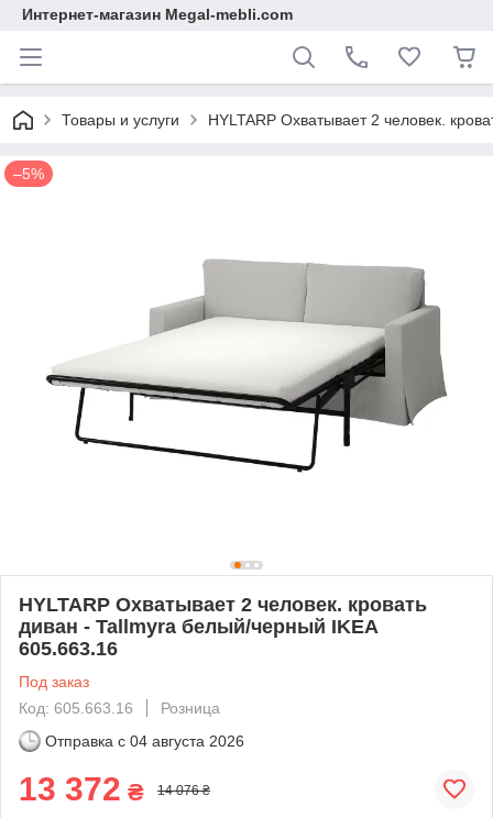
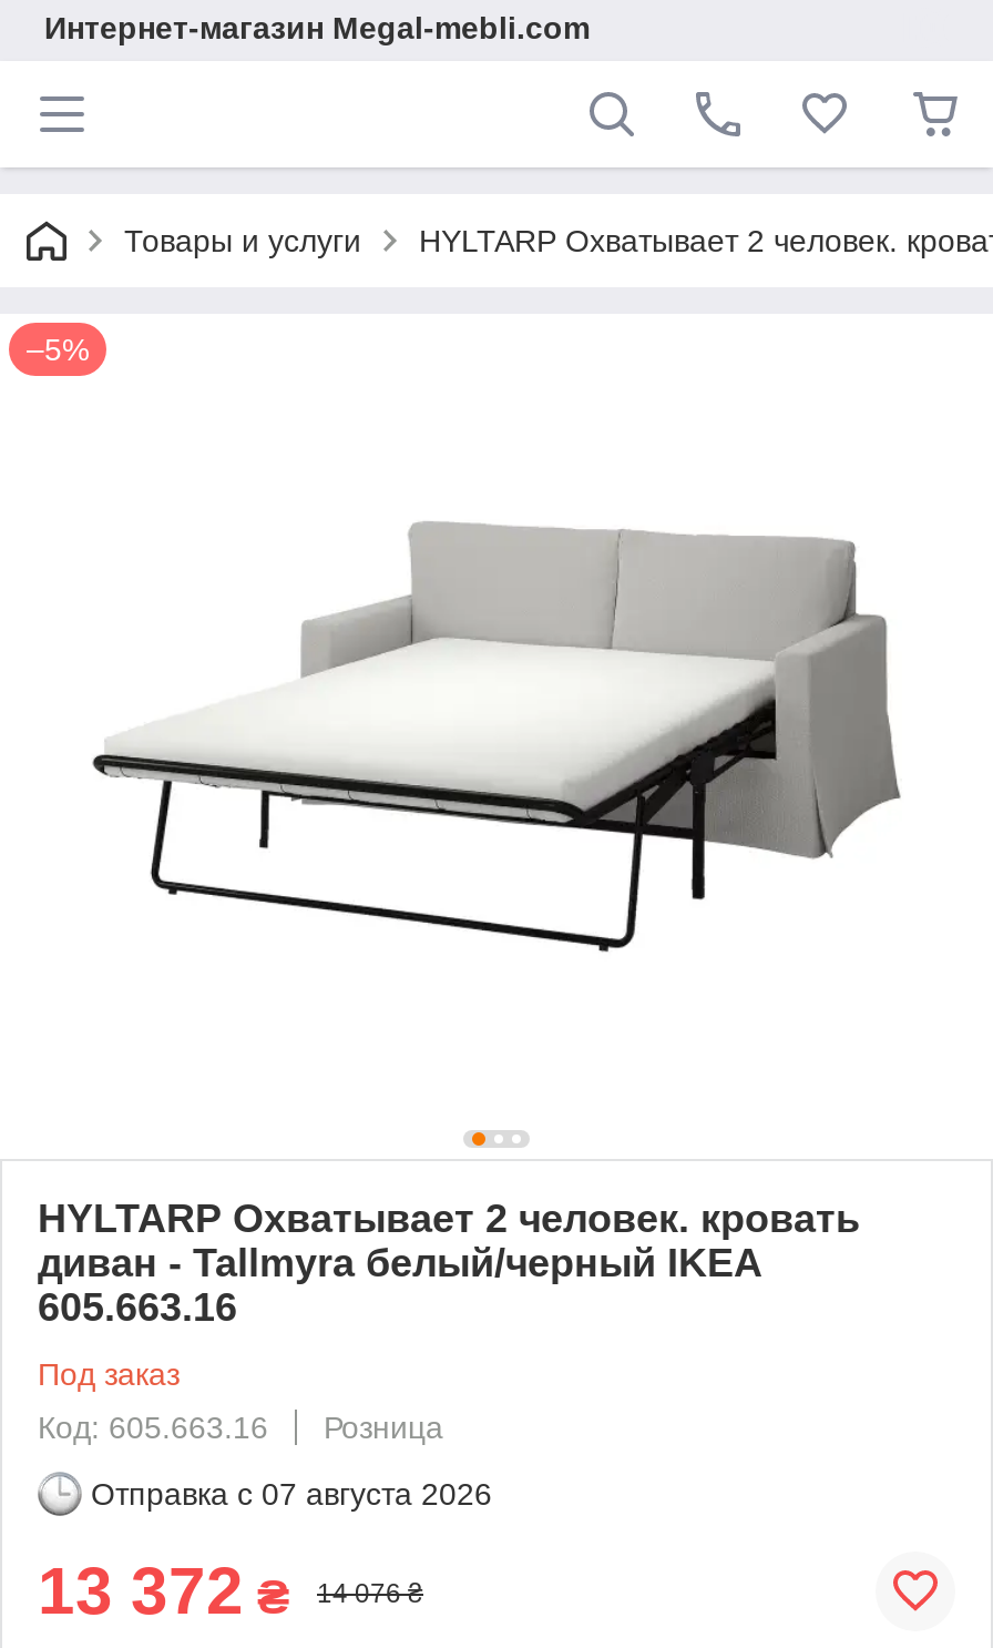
[45,732,244,750] Отправка с 04 августа 2026 -> [91,1476,492,1511] Отправка с 07 августа 2026

